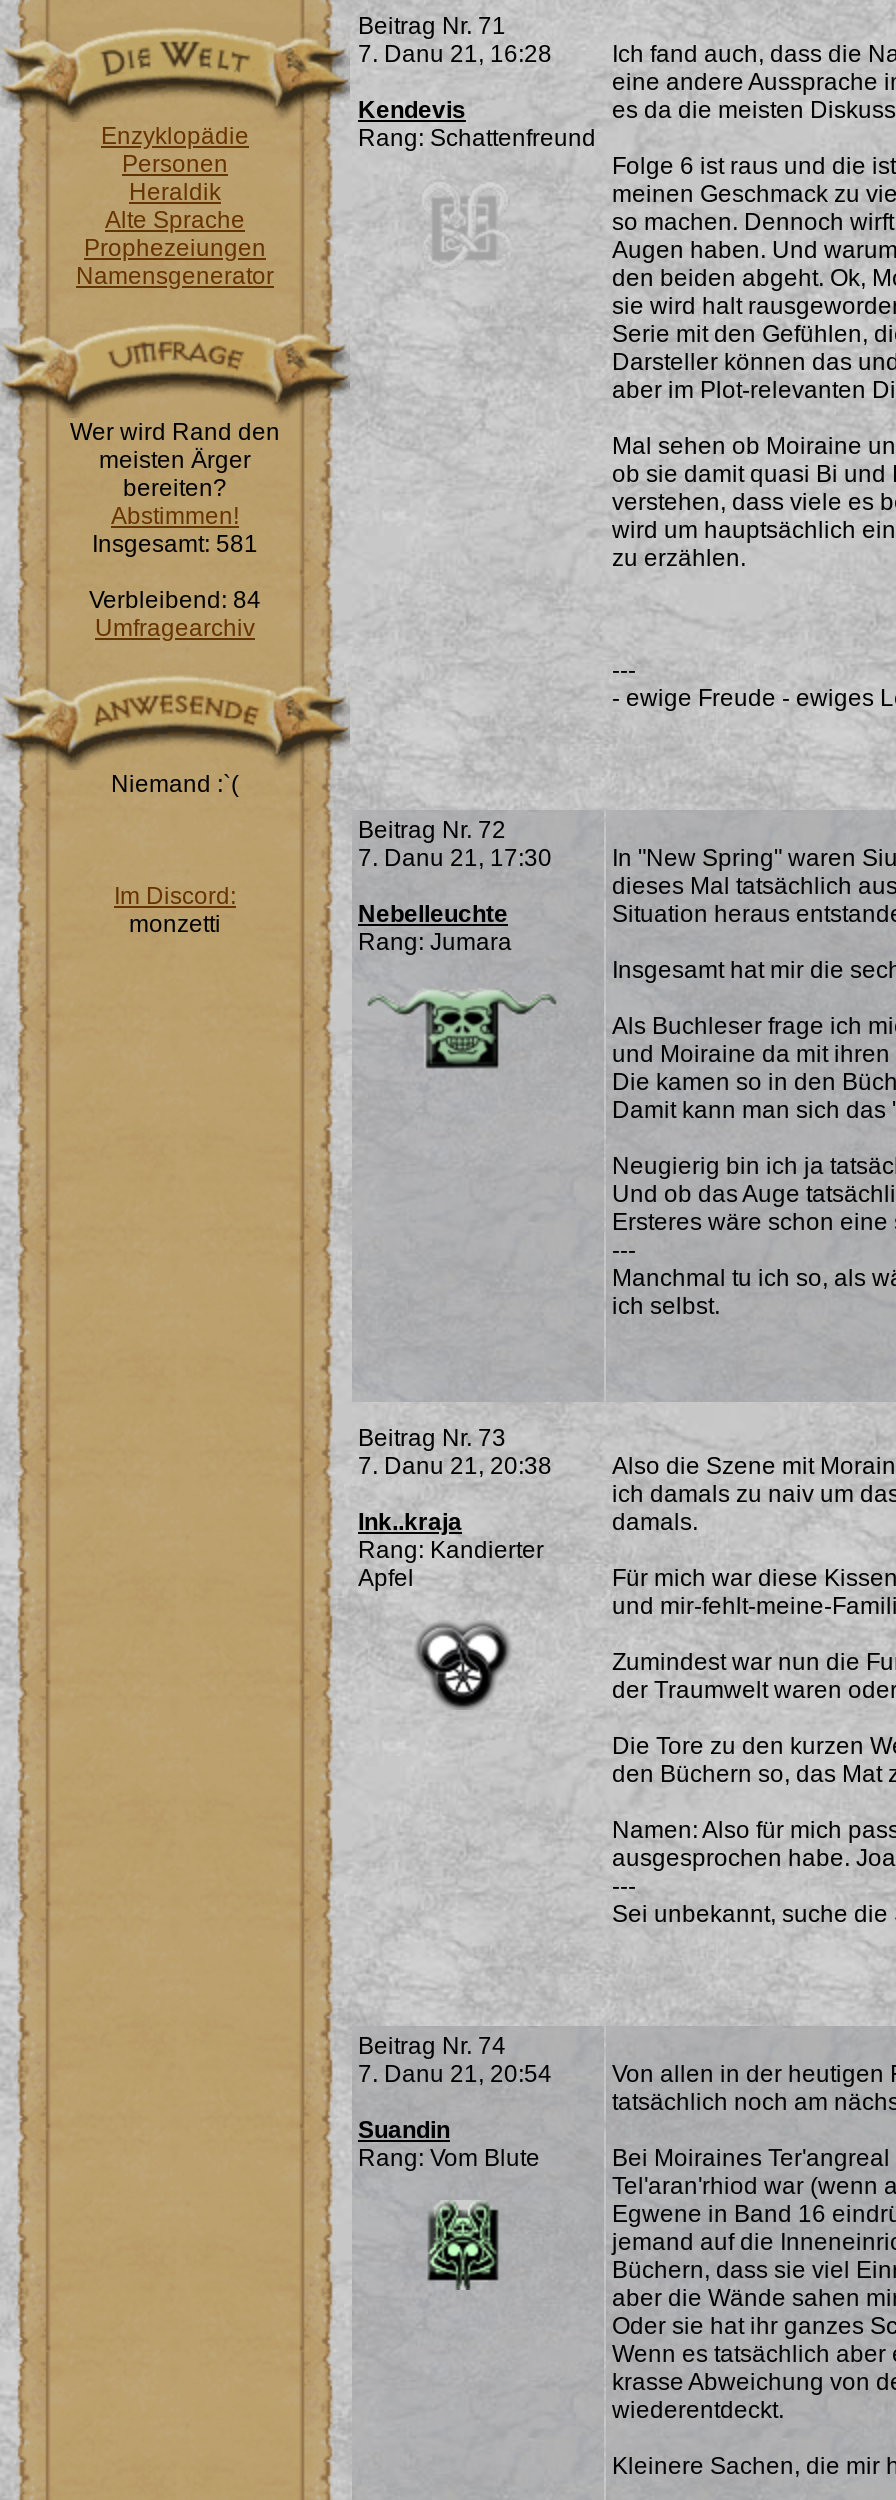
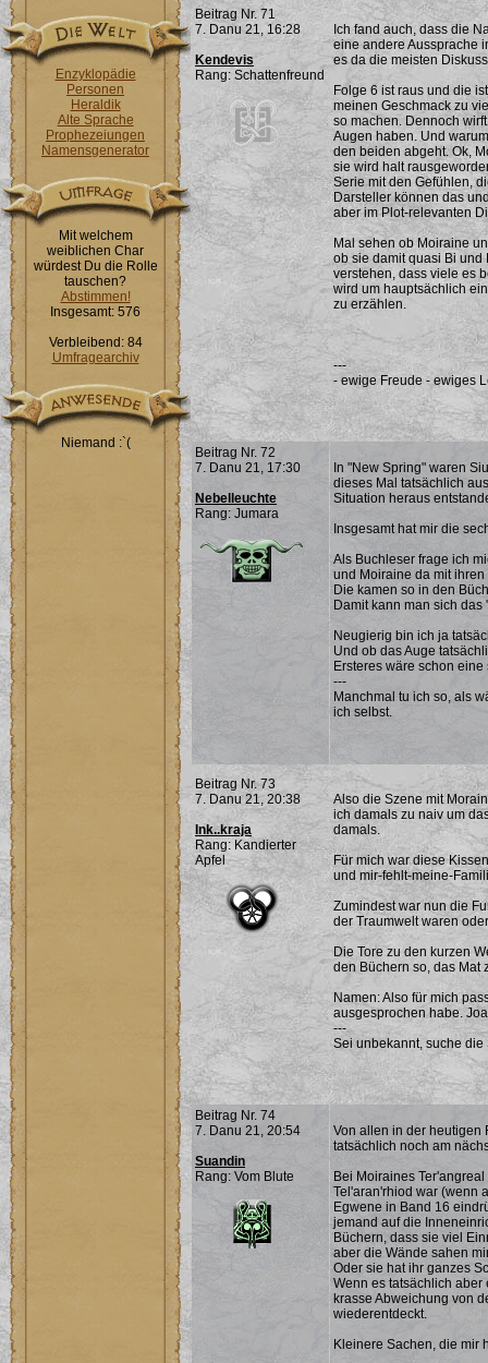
[70,418,280,502] Wer wird Rand den | meisten Ärger | bereiten? -> [33,228,157,289] Mit welchem | weiblichen Char | würdest Du die Rolle | tauschen?
[92,530,258,558] Insgesamt: 581 -> [50,304,141,319] Insgesamt: 576
[114,882,236,938] Im Discord: | monzetti -> none

